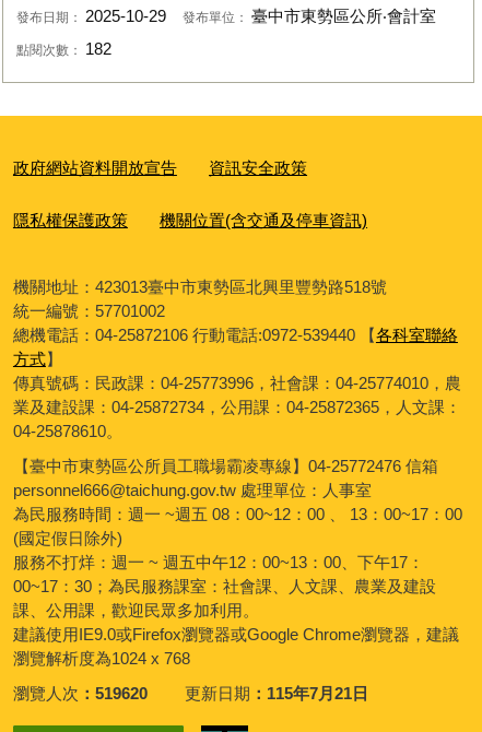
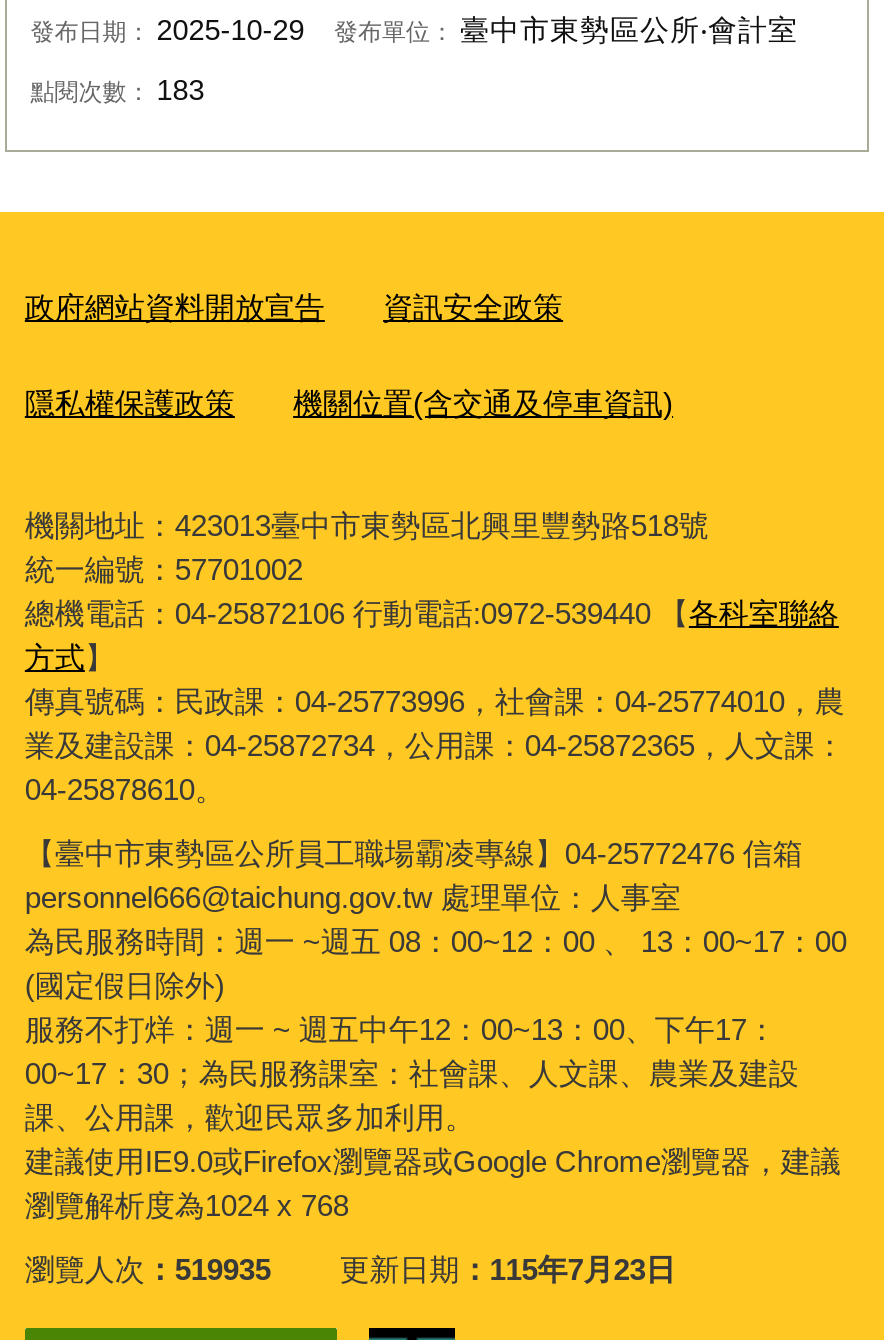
[16,41,111,58] 點閱次數：182 -> [30,74,204,106] 點閱次數：183
[13,684,147,703] 瀏覽人次 519620 -> [25,1252,271,1286] 瀏覽人次 519935
[185,684,369,703] 更新日期 115年7月21日 -> [339,1252,675,1286] 更新日期 115年7月23日

